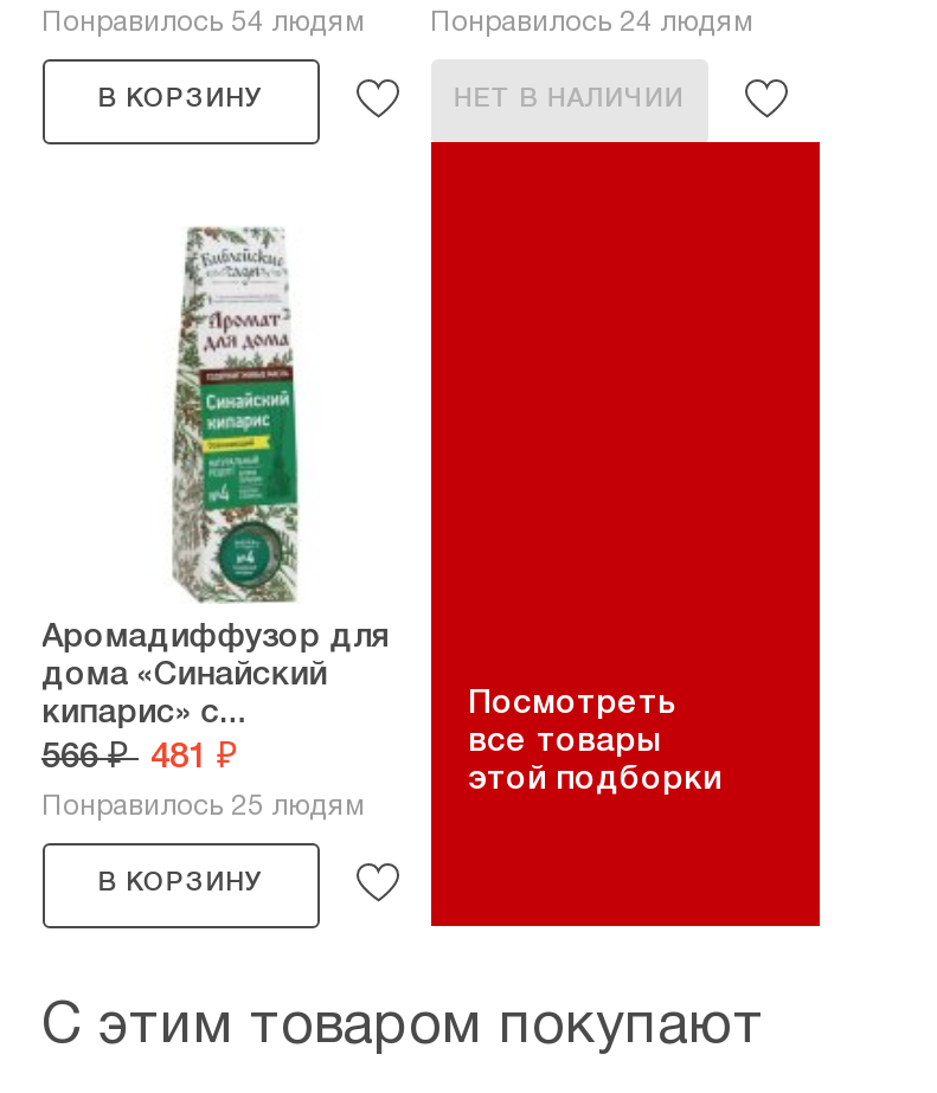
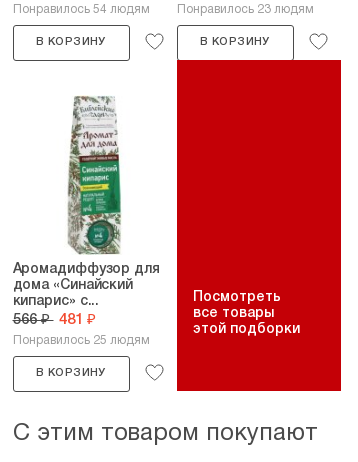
[430,9,755,36] Понравилось 24 людям -> [176,4,313,15] Понравилось 23 людям
[453,88,684,111] НЕТ В НАЛИЧИИ -> [200,37,270,47] В КОРЗИНУ

